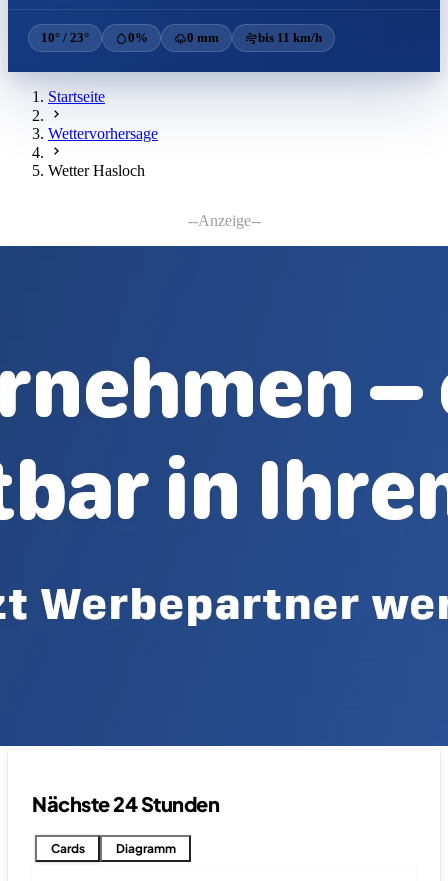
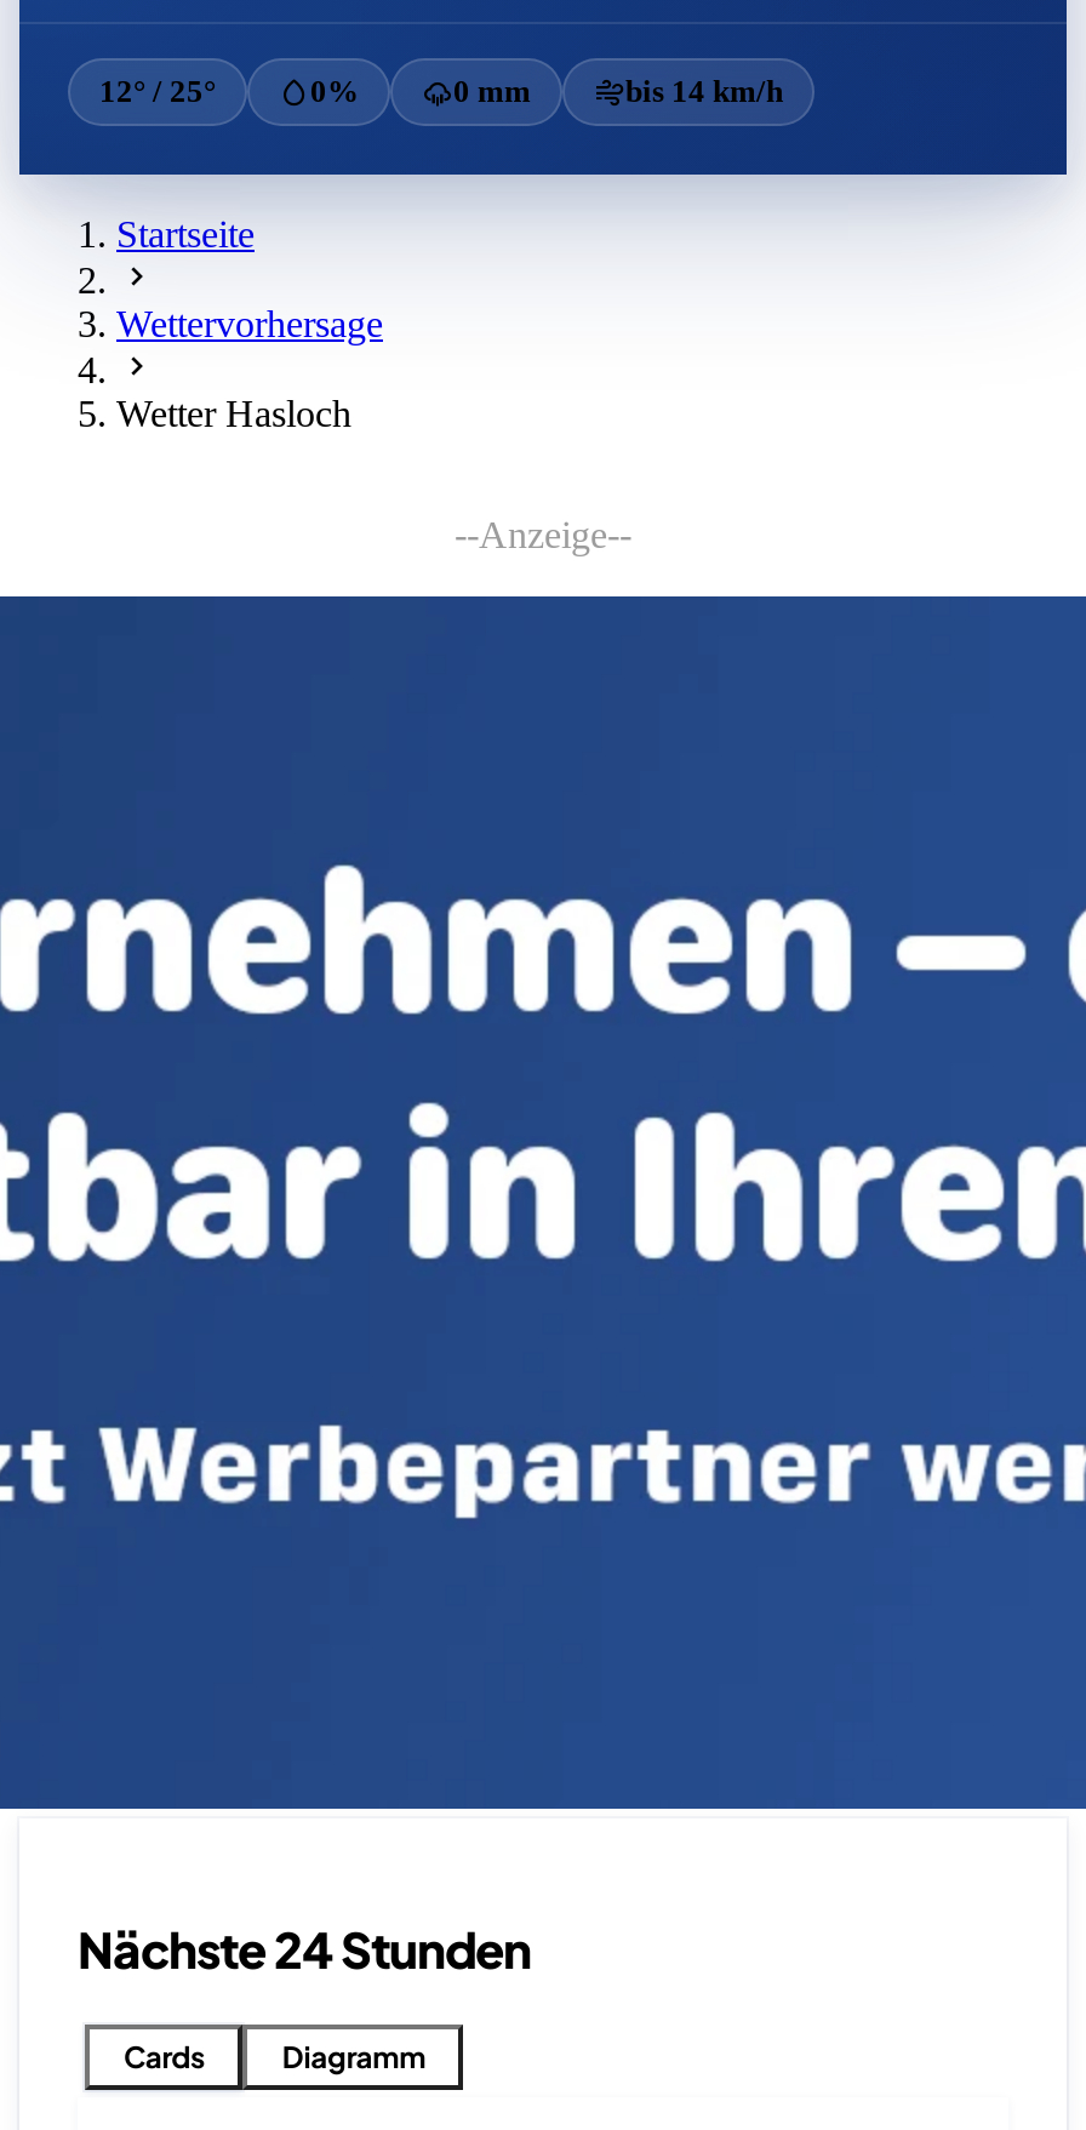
[41,30,89,45] 10° / 23° -> [99,73,216,109] 12° / 25°
[258,30,322,45] bis 11 km/h -> [625,73,783,109] bis 14 km/h

